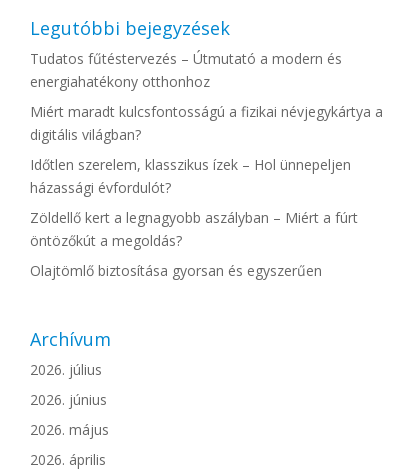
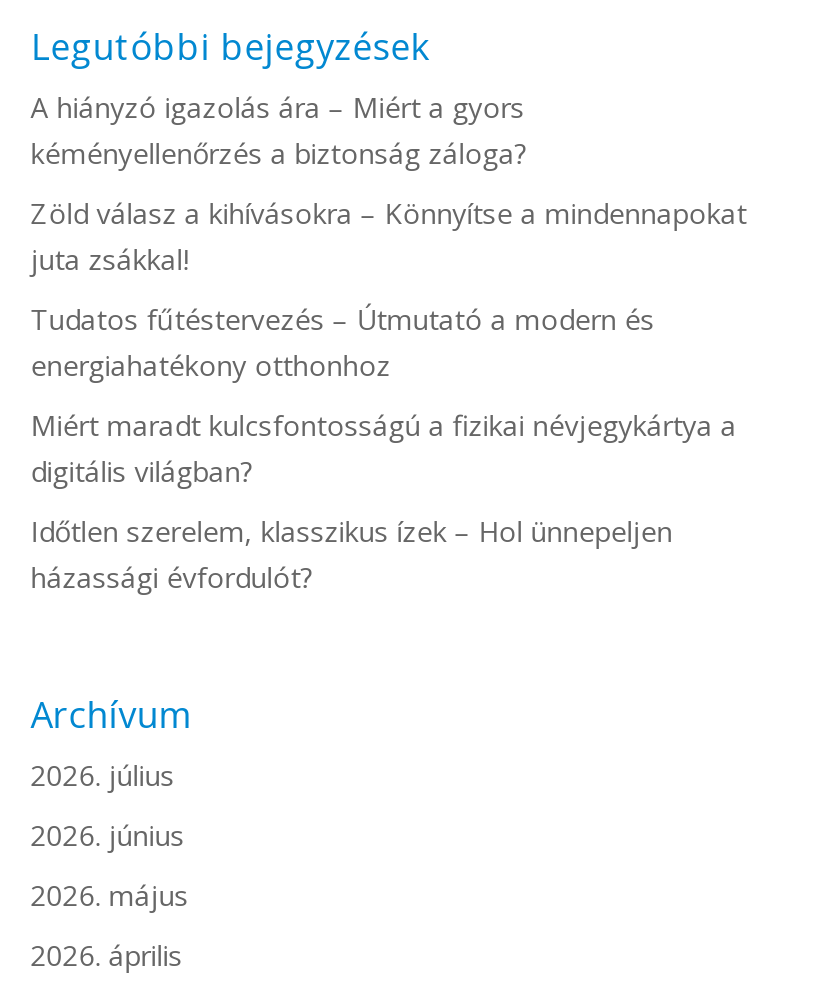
none -> [31,88,747,278] A hiányzó igazolás ára – Miért a gyors | kéményellenőrzés a biztonság záloga? | Zöld válasz a kihívásokra – Könnyítse a mindennapokat | juta zsákkal!
moved [30,49,383,197] -> [31,300,737,596]: Tudatos fűtéstervezés – Útmutató a modern és | energiahatékony otthonhoz | Miért maradt kulcsfontosságú a fizikai névjegykártya a | digitális világban? | Időtlen szerelem, klasszikus ízek – Hol ünnepeljen | házassági évfordulót?
[30,208,358,280] Zöldellő kert a legnagyobb aszályban – Miért a fúrt | öntözőkút a megoldás? | Olajtömlő biztosítása gyorsan és egyszerűen -> none

